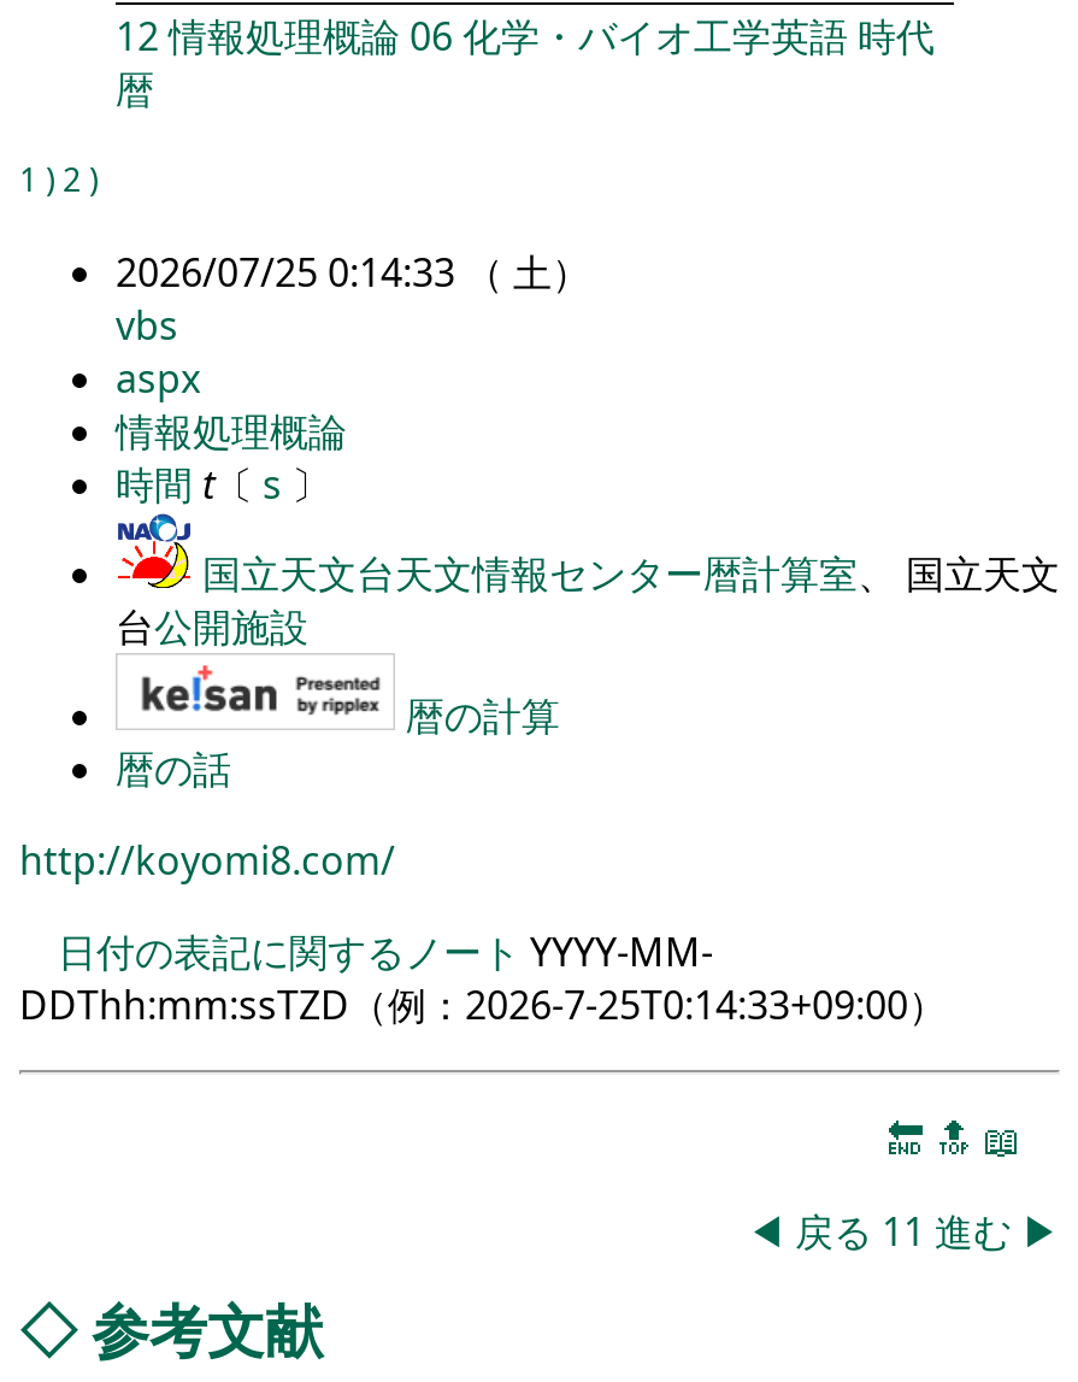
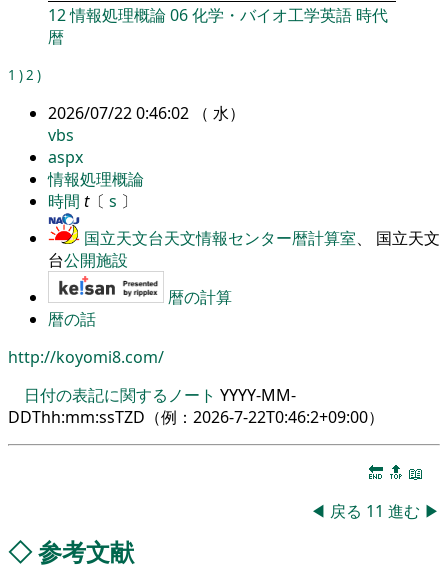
[116,245,590,298] 2026/07/25 0:14:33 （ 土） -> [48,101,245,123] 2026/07/22 0:46:02 （ 水）
[19,977,947,1030] DDThh:mm:ssTZD（例：2026-7-25T0:14:33+09:00） -> [8,405,384,427] DDThh:mm:ssTZD（例：2026-7-22T0:46:2+09:00）

